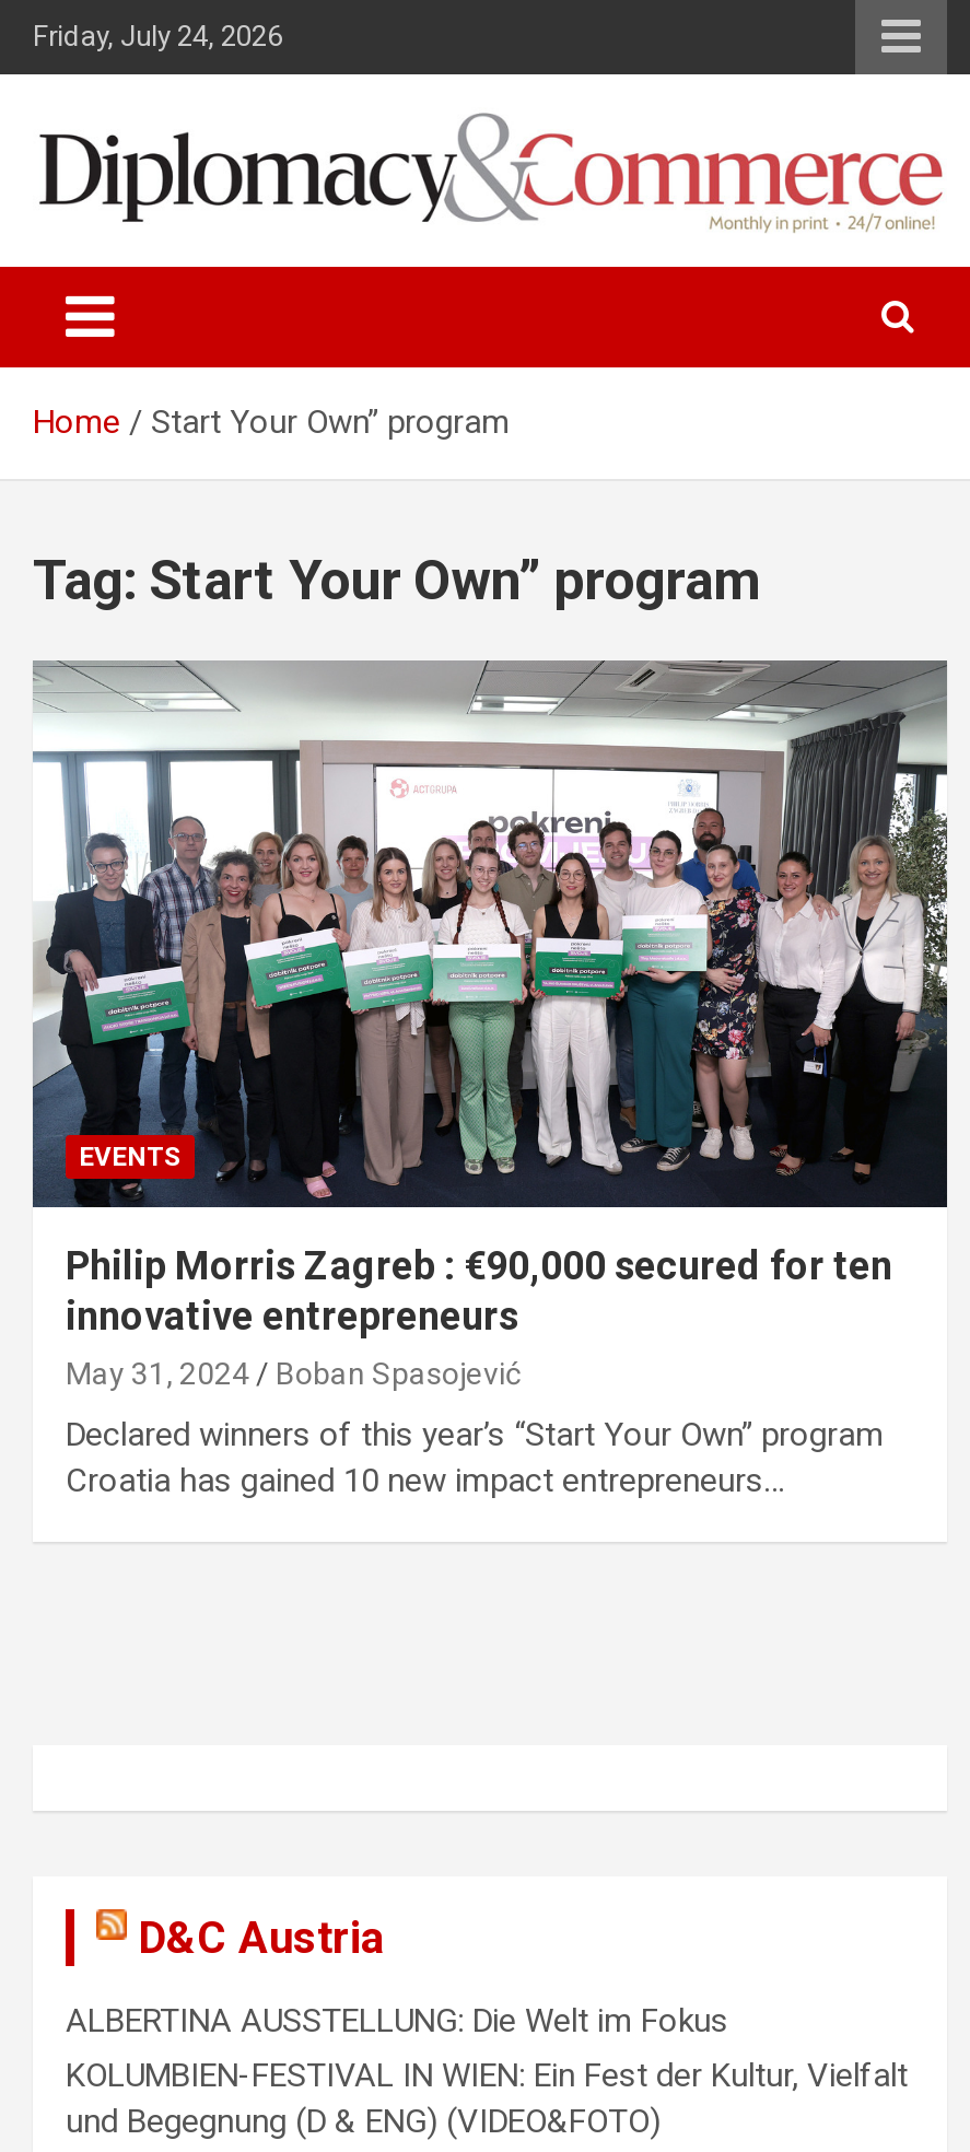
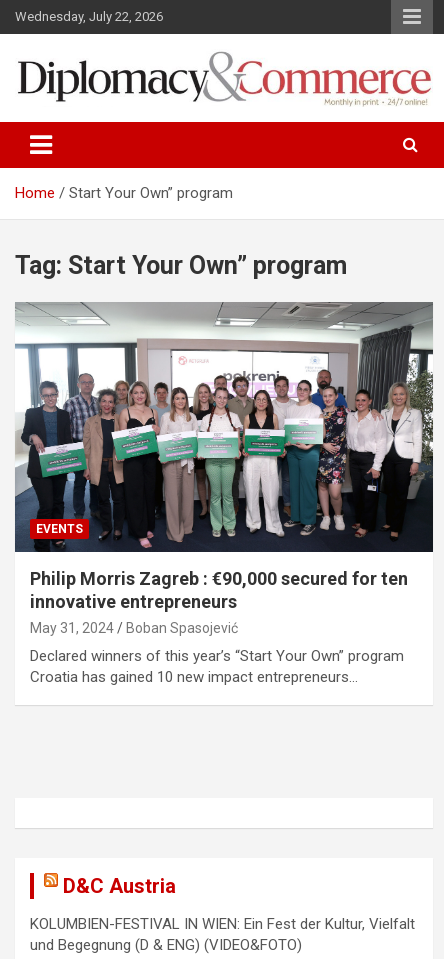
[33,20,282,52] Friday, July 24, 2026 -> [15,9,163,24] Wednesday, July 22, 2026
[66,2002,728,2042] ALBERTINA AUSSTELLUNG: Die Welt im Fokus -> none

